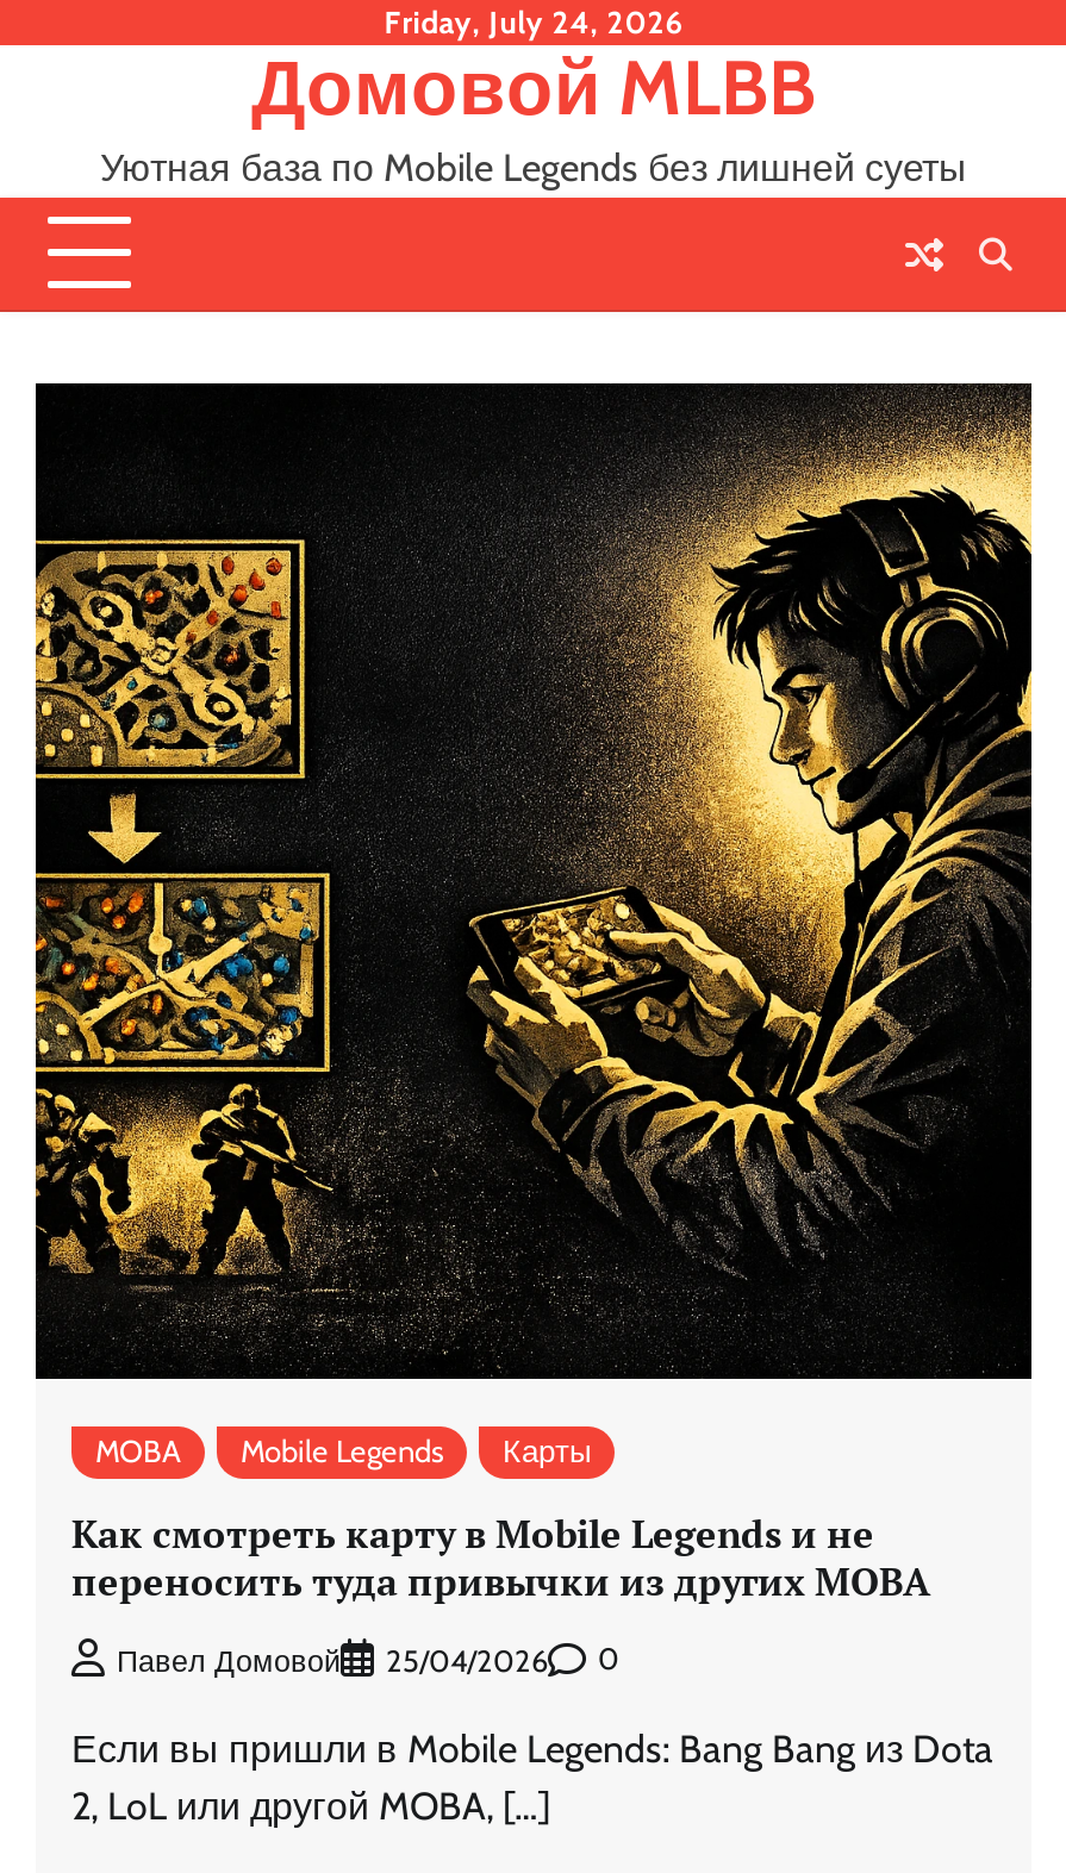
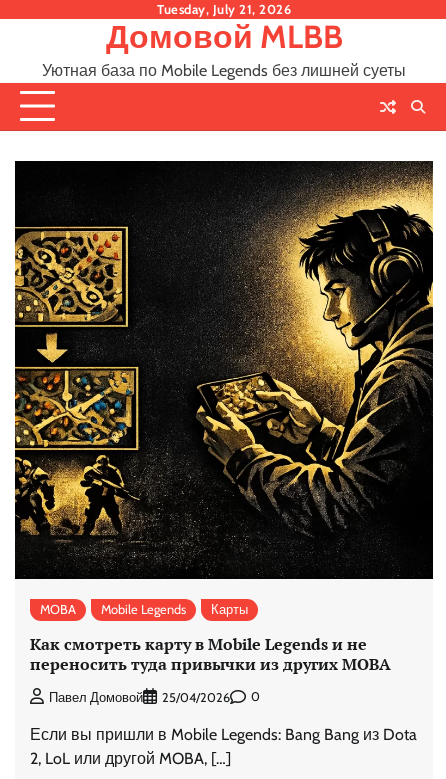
[384,5,683,40] Friday, July 24, 2026 -> [157,2,291,17] Tuesday, July 21, 2026

